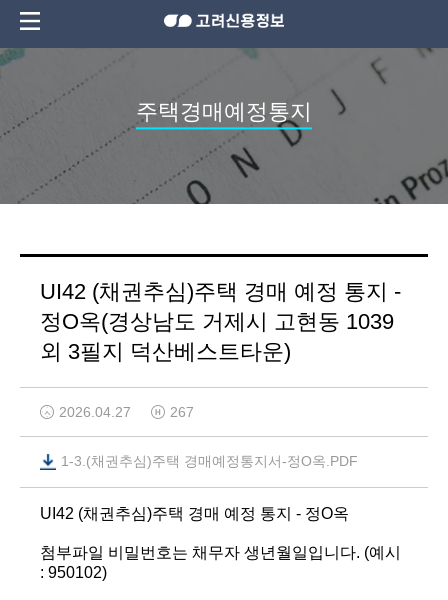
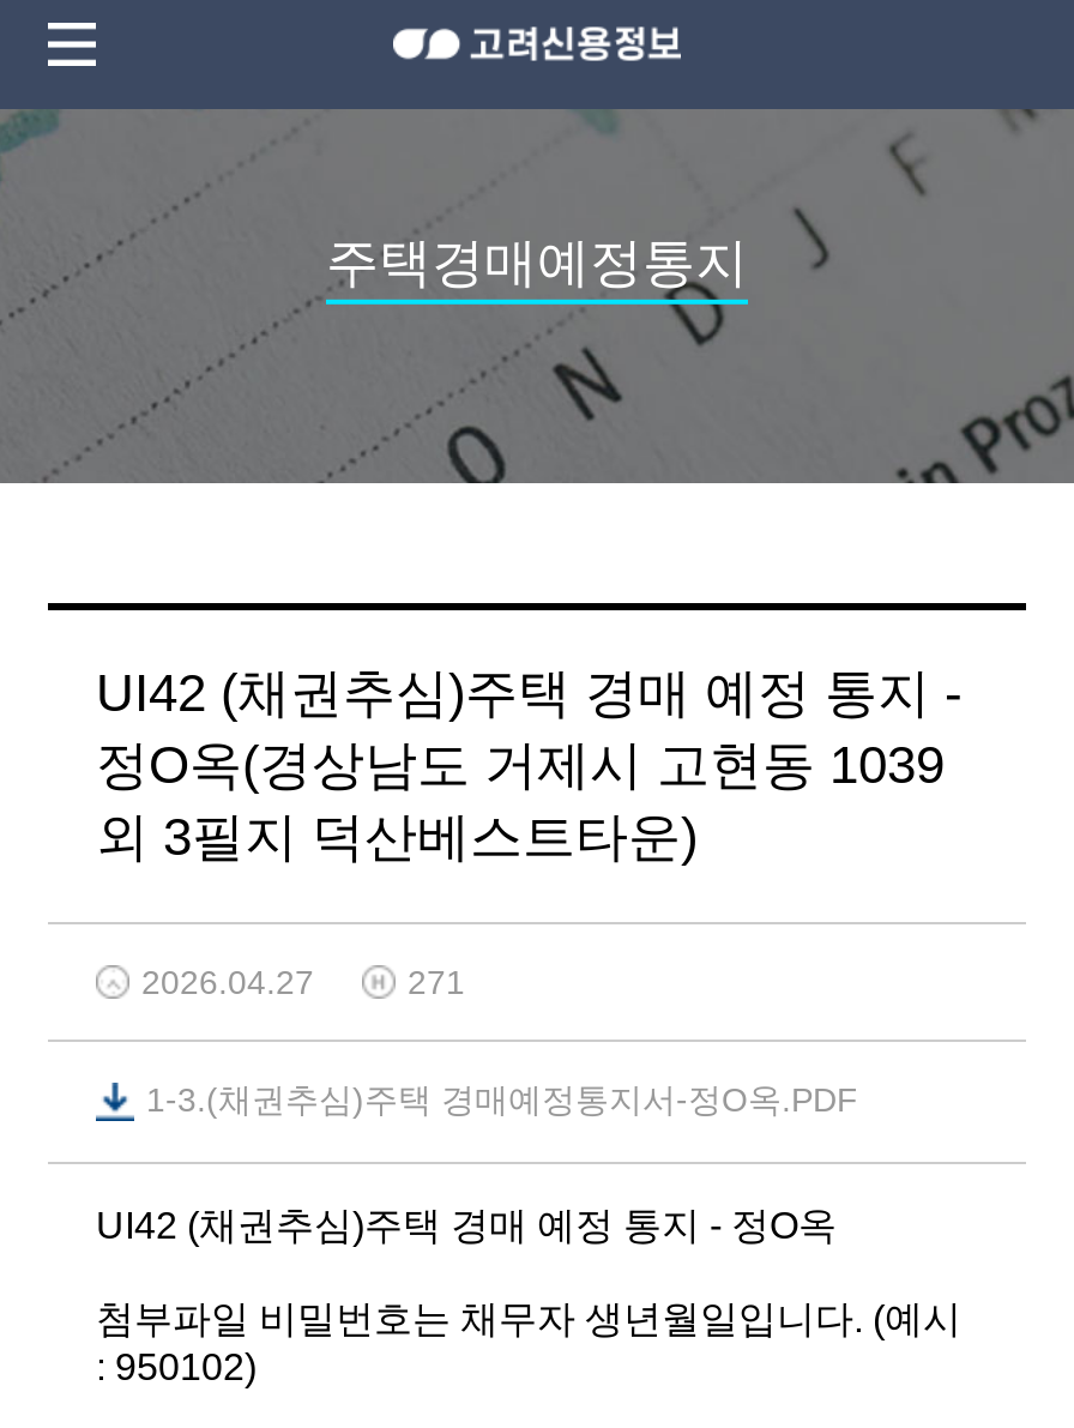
[170,404,194,420] 267 -> [408,963,465,1001] 271

